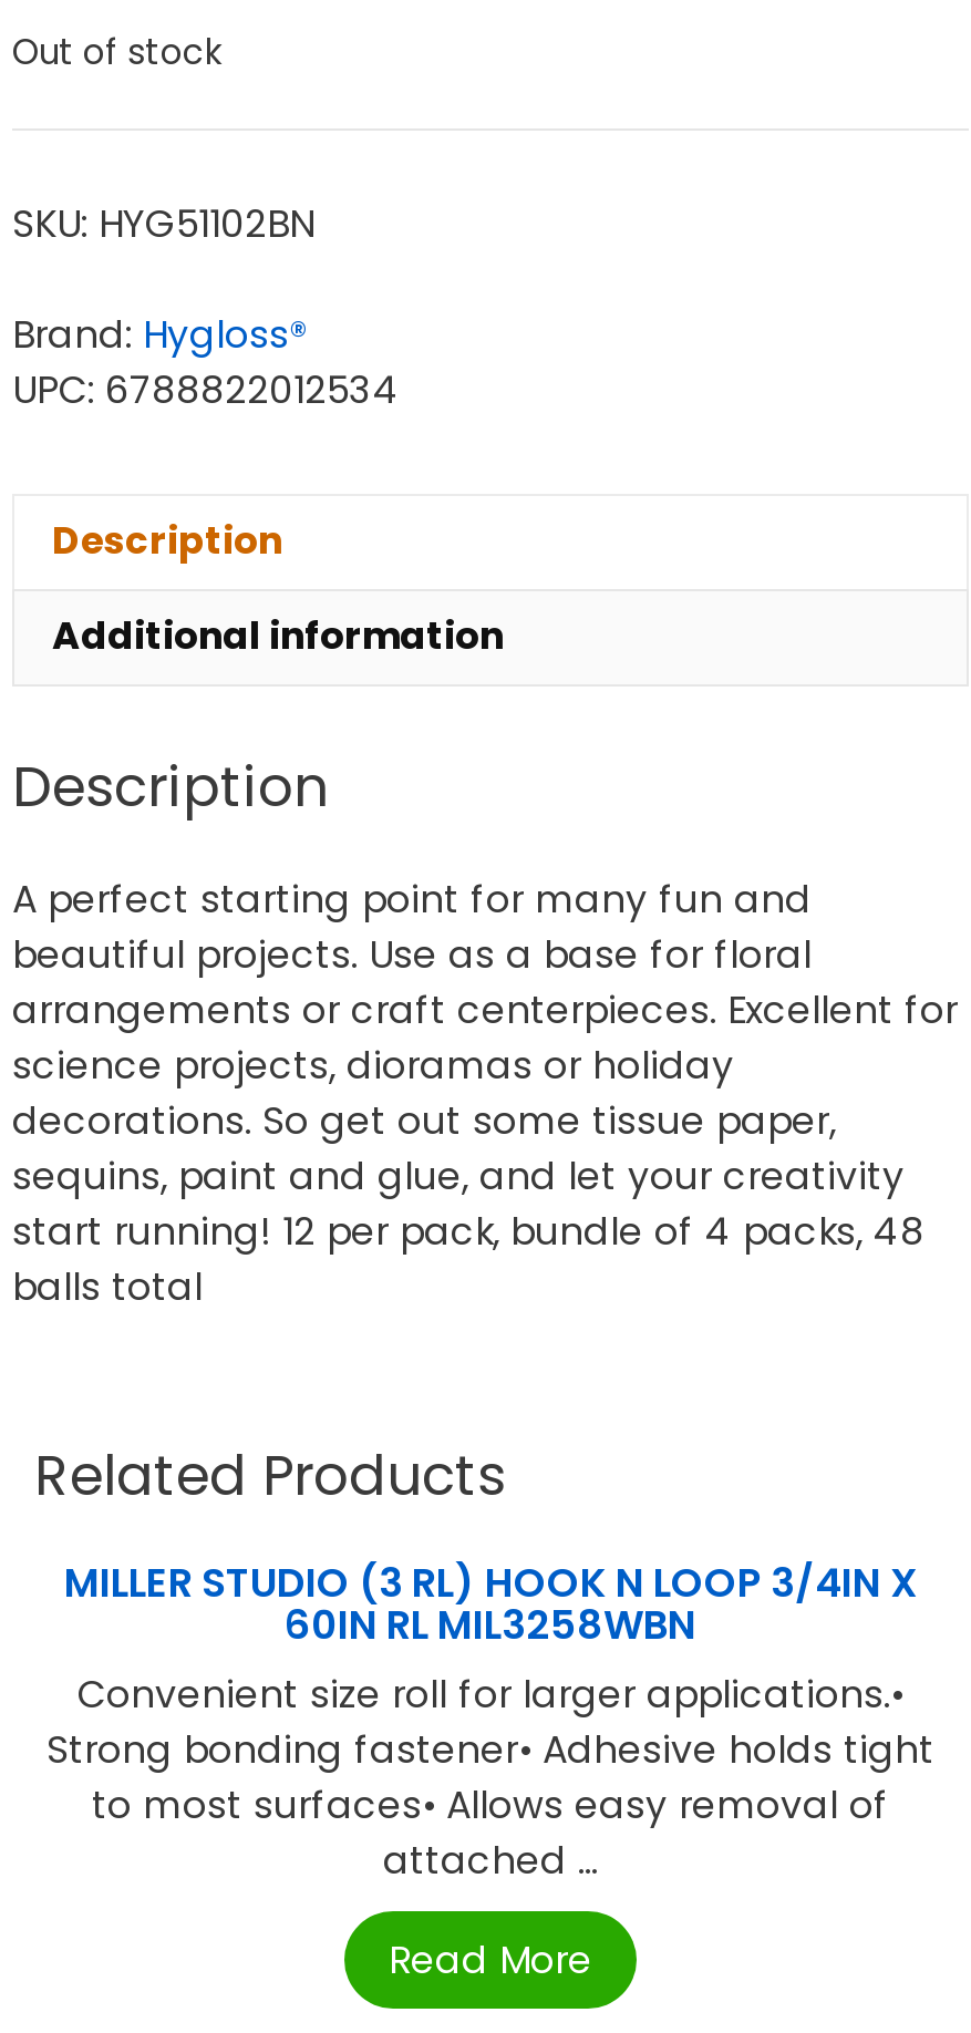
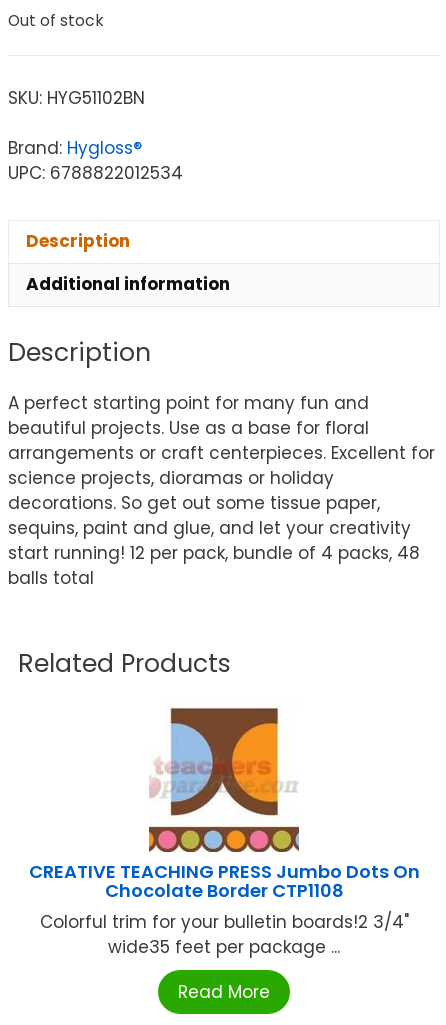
[47,1556,934,1888] MILLER STUDIO (3 RL) HOOK N LOOP 3/4IN X | 60IN RL MIL3258WBN | Convenient size roll for larger applications.• | Strong bonding fastener• Adhesive holds tight | to most surfaces• Allows easy removal of | attached ... -> [28,859,419,959] CREATIVE TEACHING PRESS Jumbo Dots On | Chocolate Border CTP1108 | Colorful trim for your bulletin boards!2 3/4" | wide35 feet per package ...

